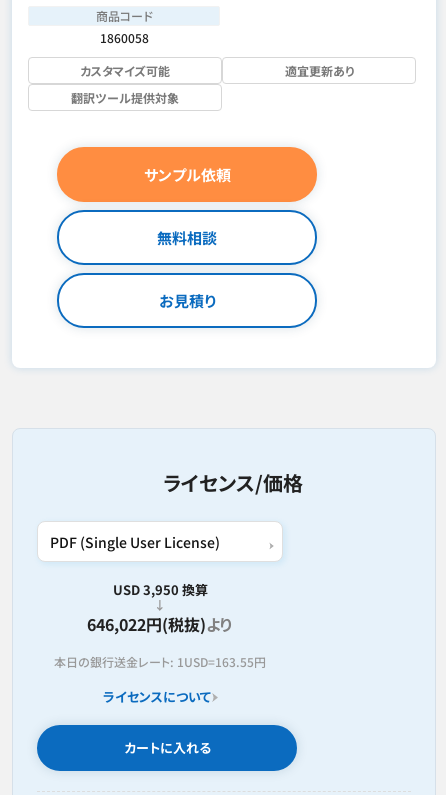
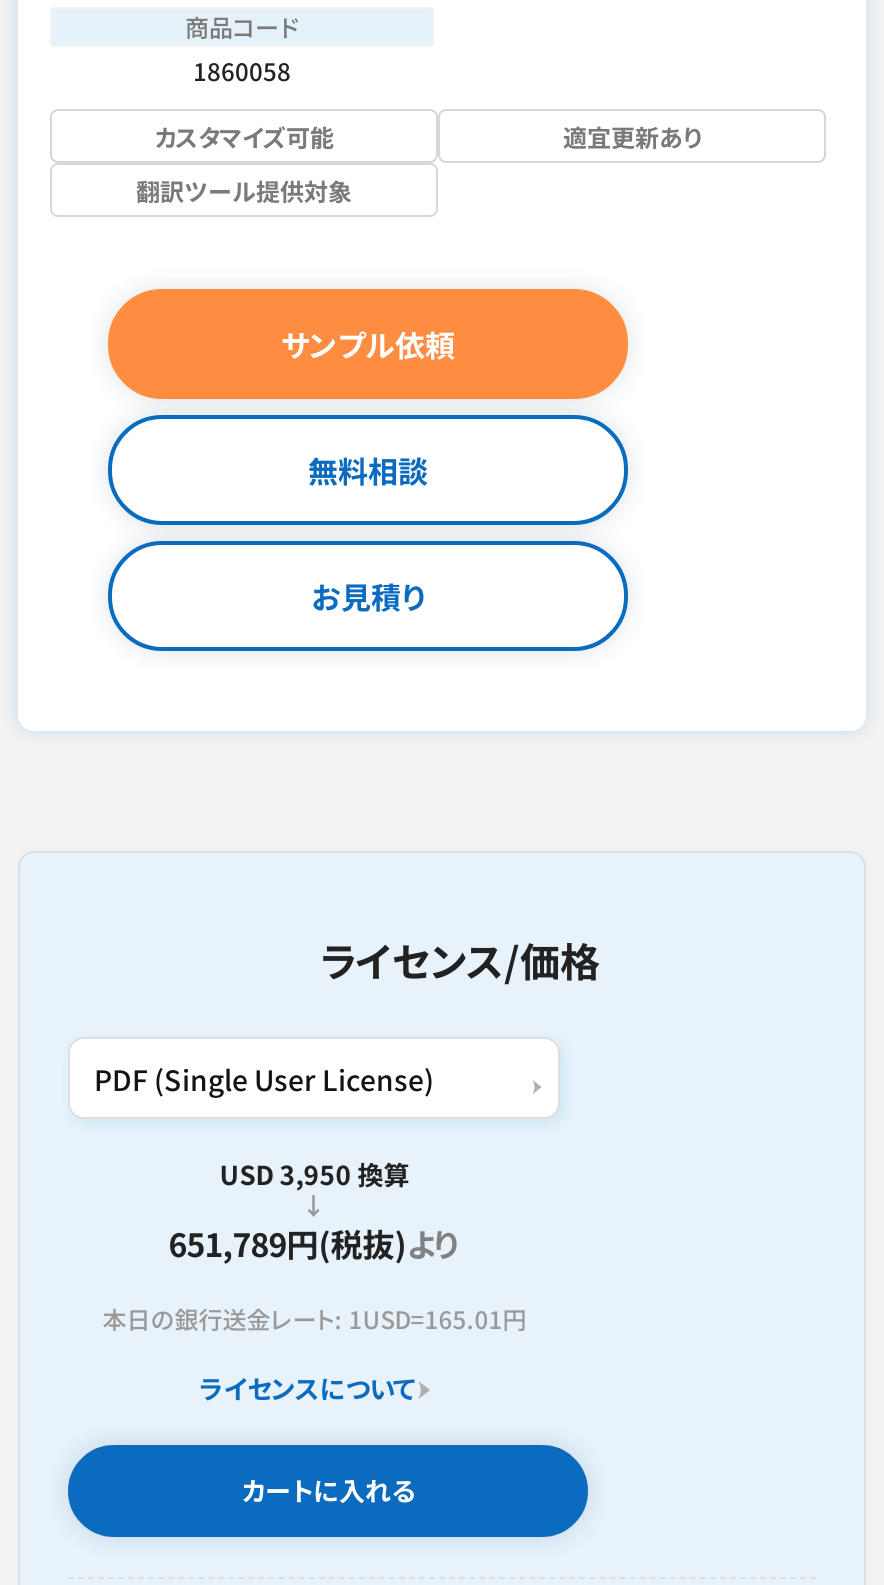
[87,612,233,636] 646,022円(税抜)より -> [168,1219,460,1267] 651,789円(税抜)より
[54,653,266,670] 本日の銀行送金レート: 1USD=163.55円 -> [102,1301,526,1335] 本日の銀行送金レート: 1USD=165.01円

